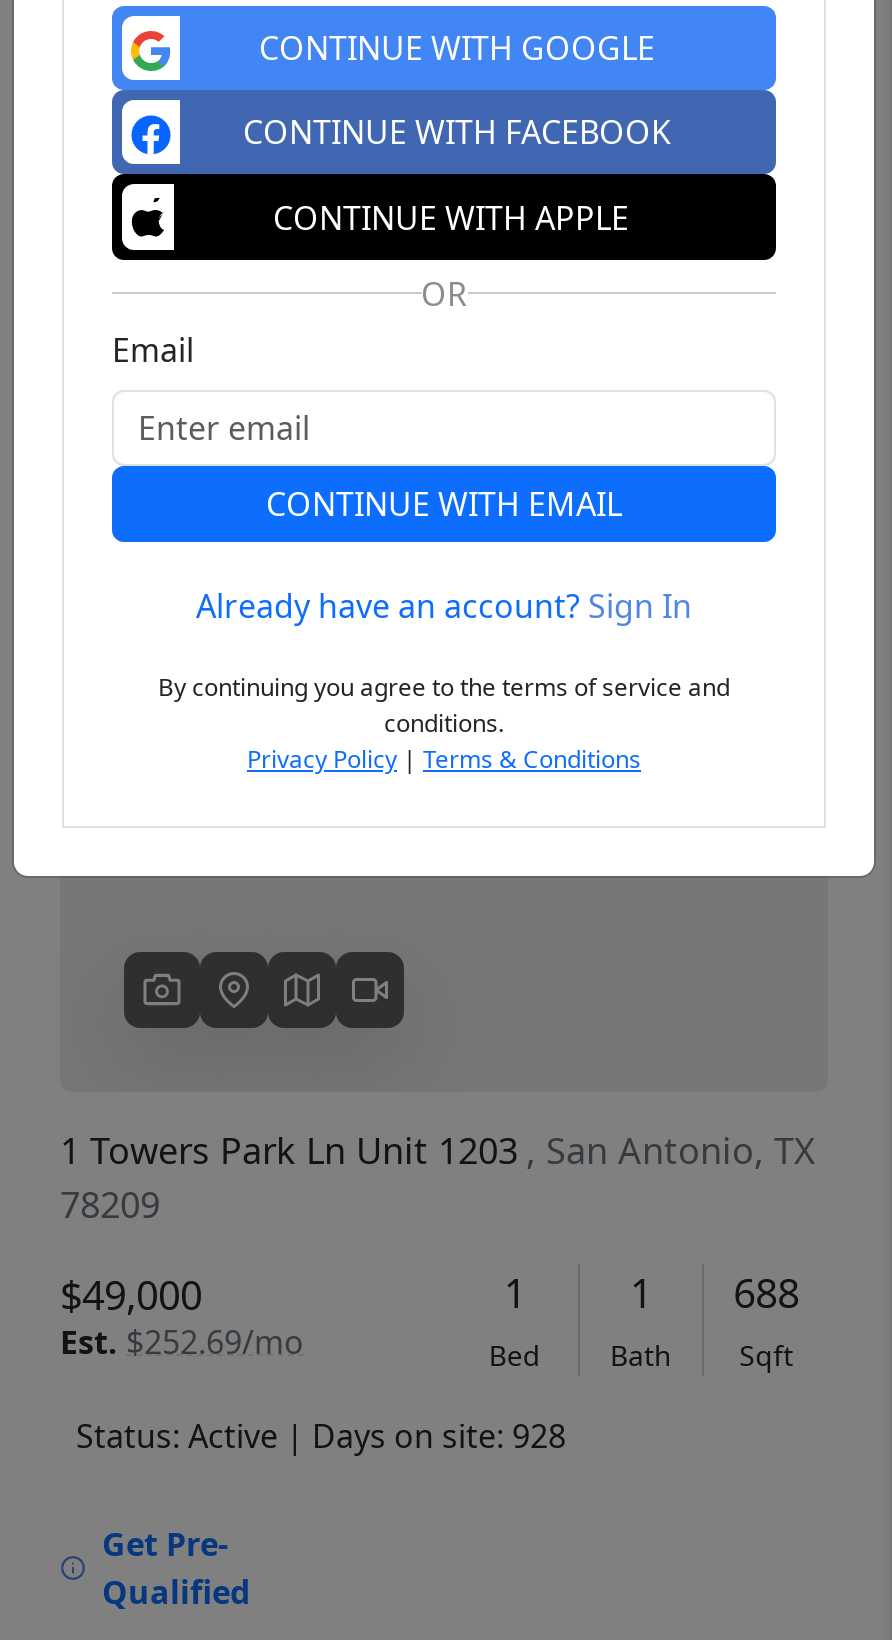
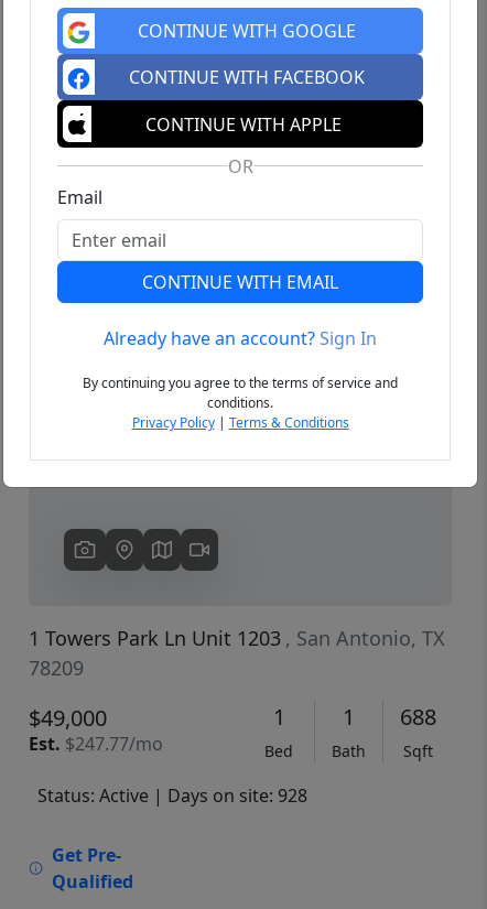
[60,1319,304,1363] Est. $252.69/mo -> [29,731,163,756] Est. $247.77/mo

